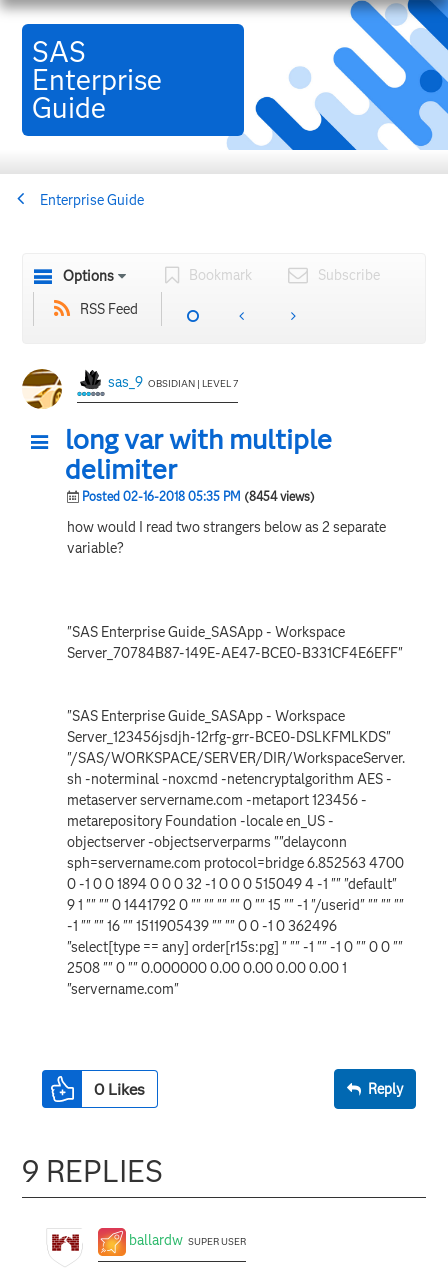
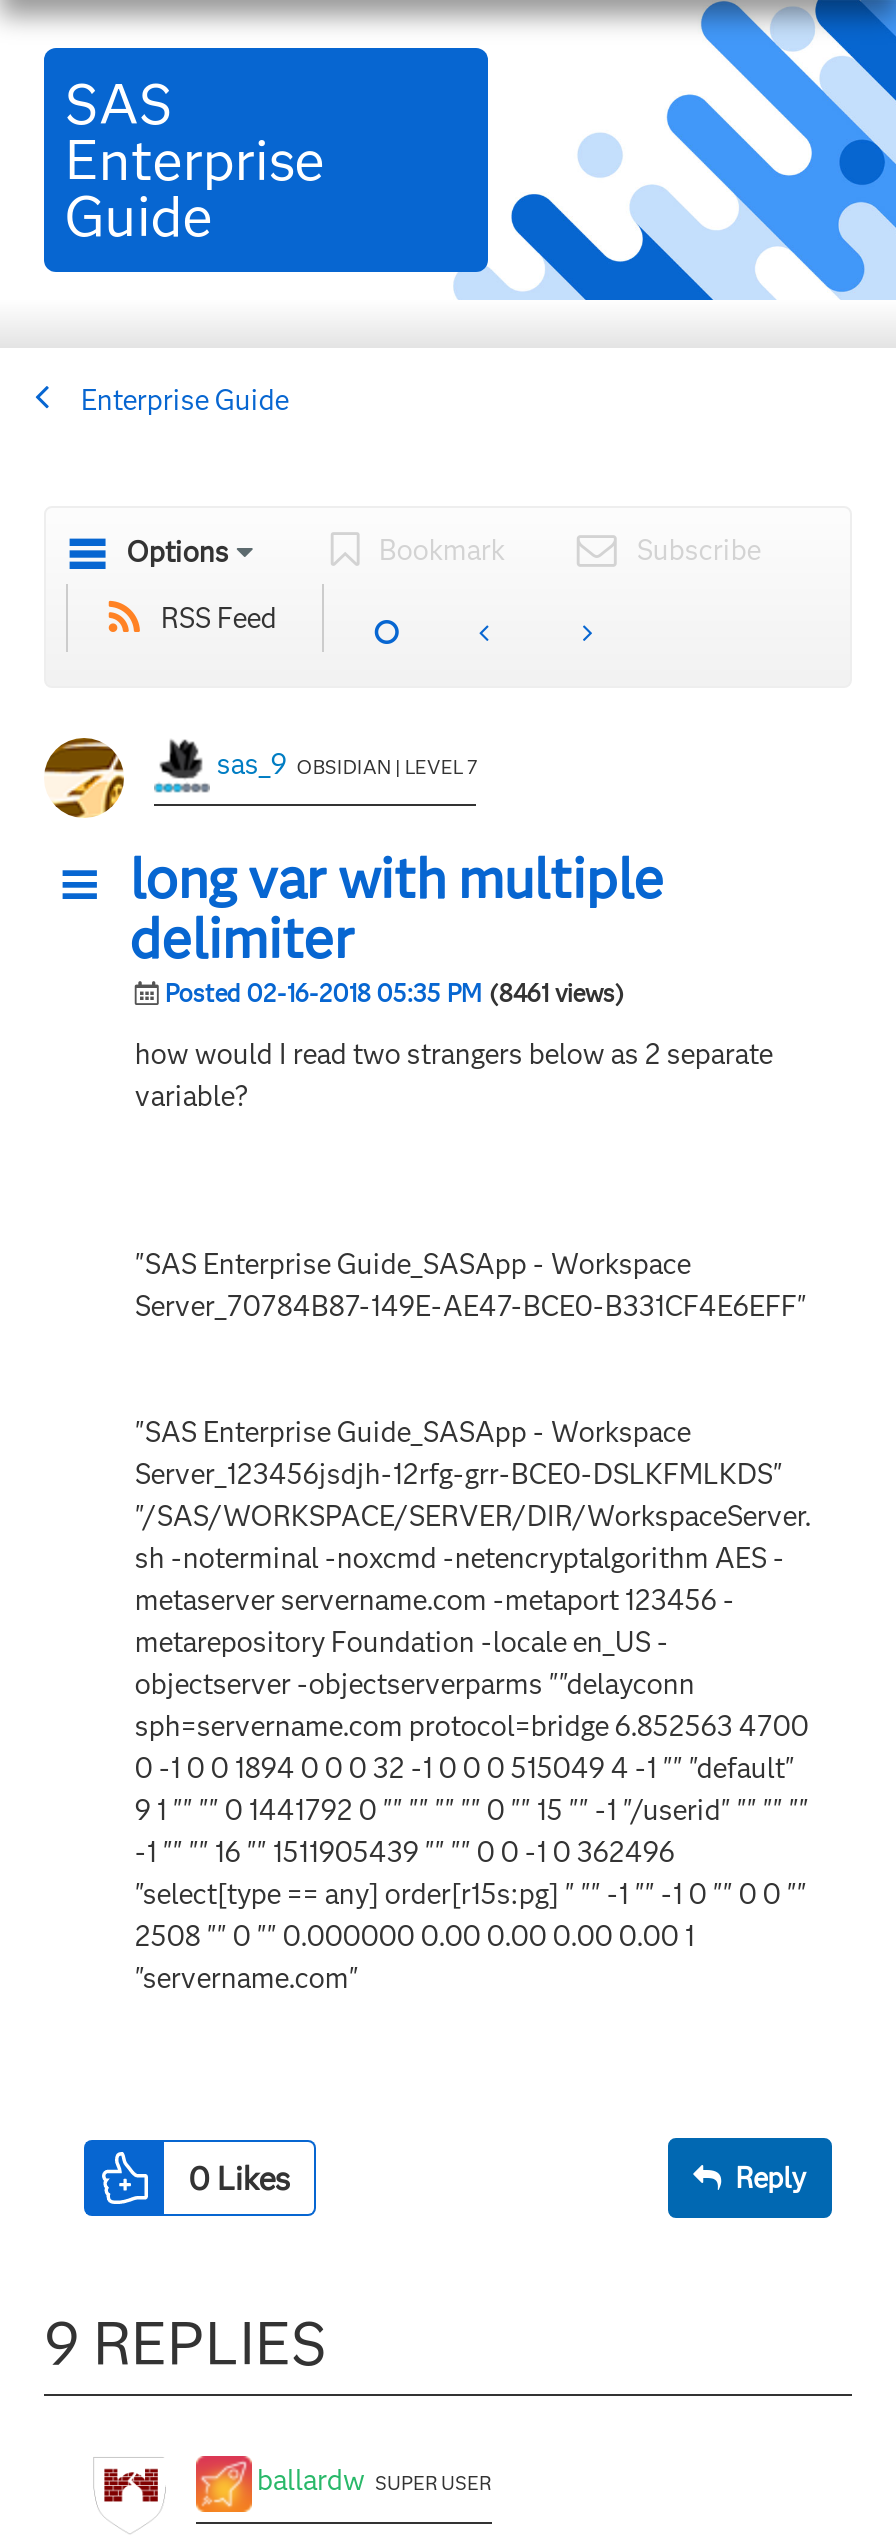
[82,488,315,503] Posted 02-16-2018 05:35 PM (8454 views) -> [165,977,625,1007] Posted 02-16-2018 05:35 PM (8461 views)

